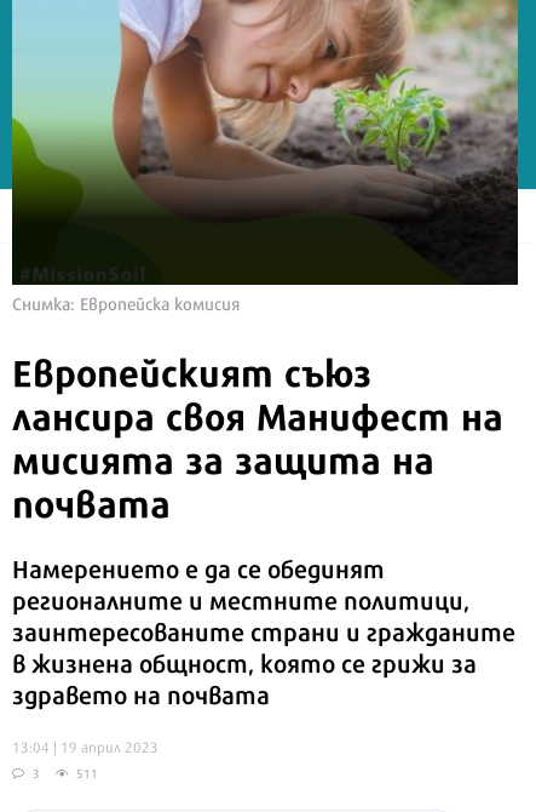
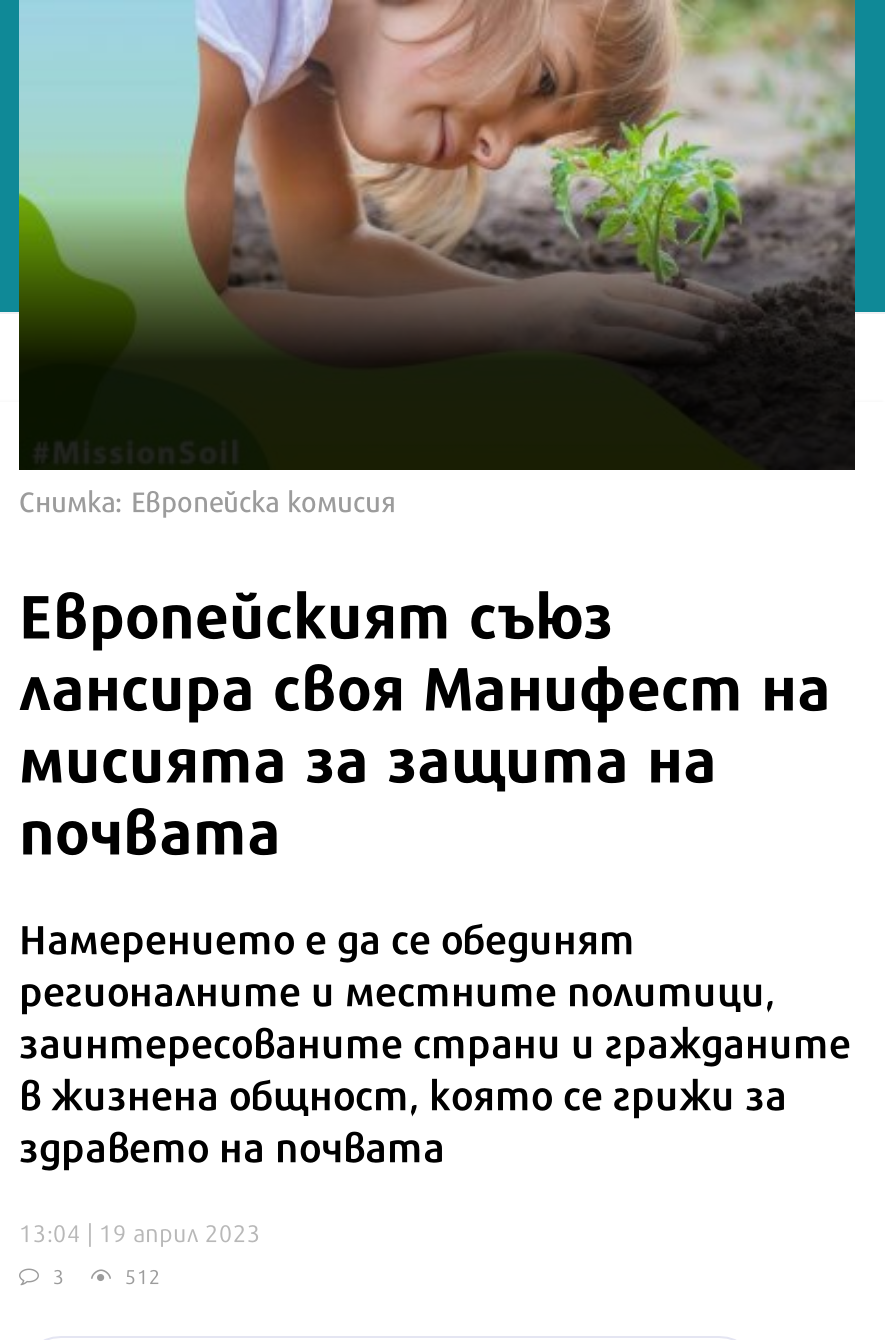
[29,763,98,782] 3 511 -> [47,1260,161,1290] 3 512

